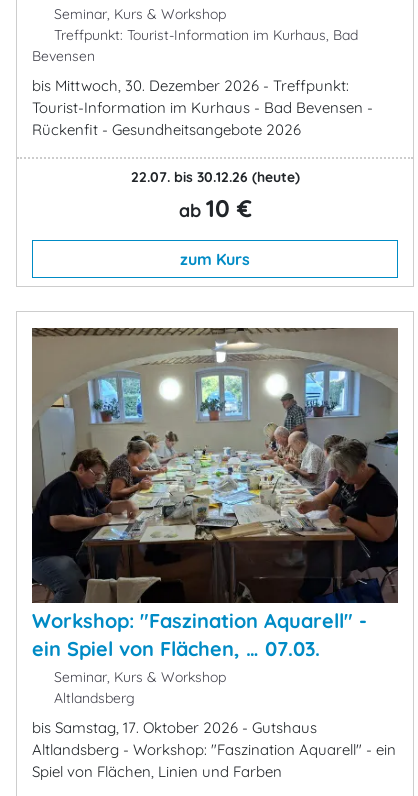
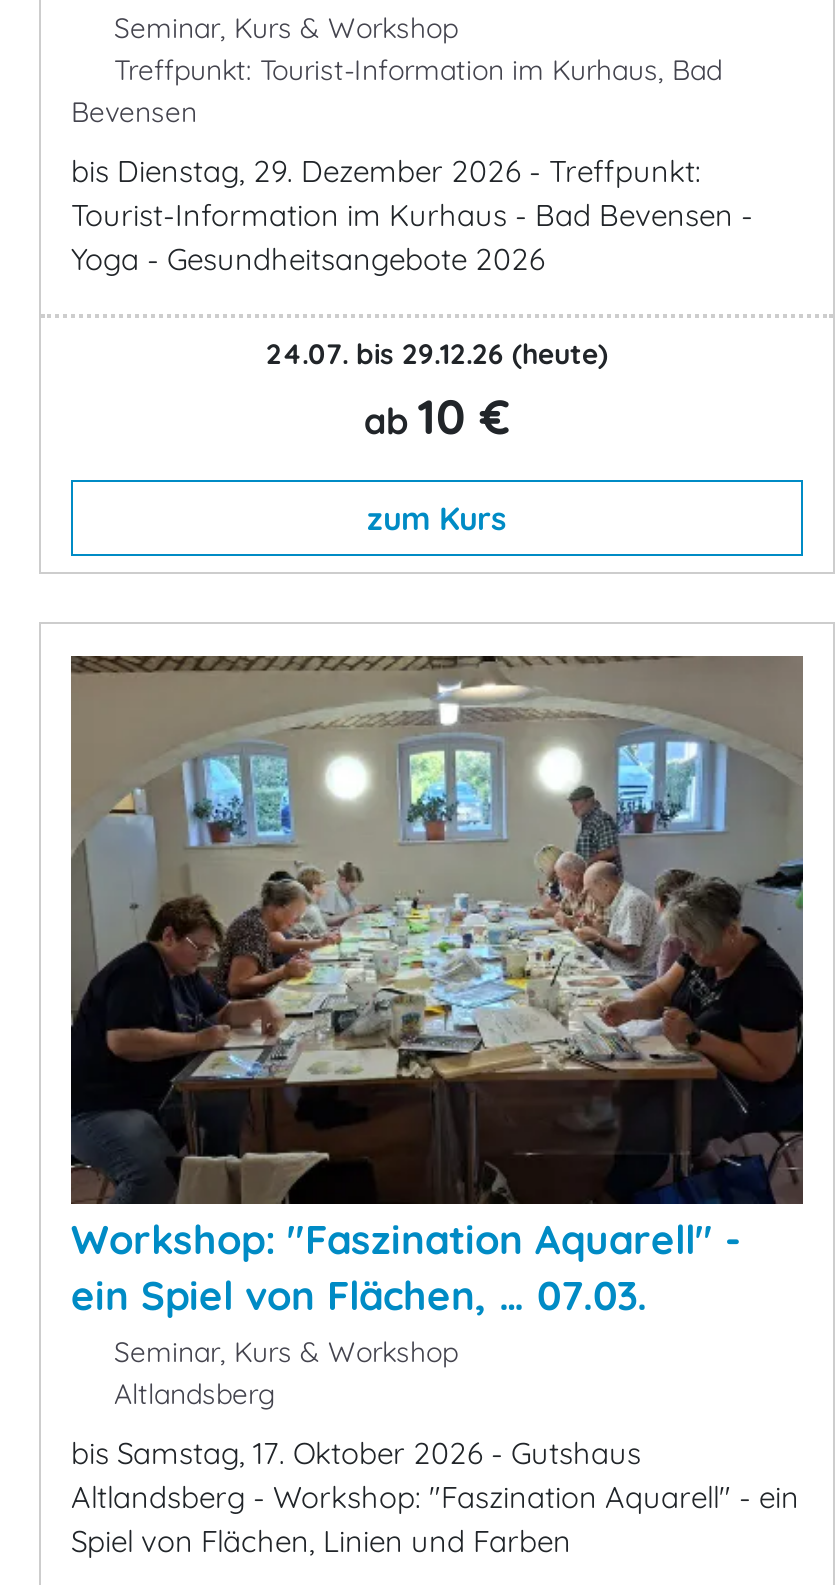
[32,76,349,95] bis Mittwoch, 30. Dezember 2026 - Treffpunkt: -> [71,151,701,189] bis Dienstag, 29. Dezember 2026 - Treffpunkt:
[32,120,301,139] Rückenfit - Gesundheitsangebote 2026 -> [71,239,545,277] Yoga - Gesundheitsangebote 2026
[130,168,299,186] 22.07. bis 30.12.26 (heute) -> [266,335,608,371] 24.07. bis 29.12.26 (heute)

